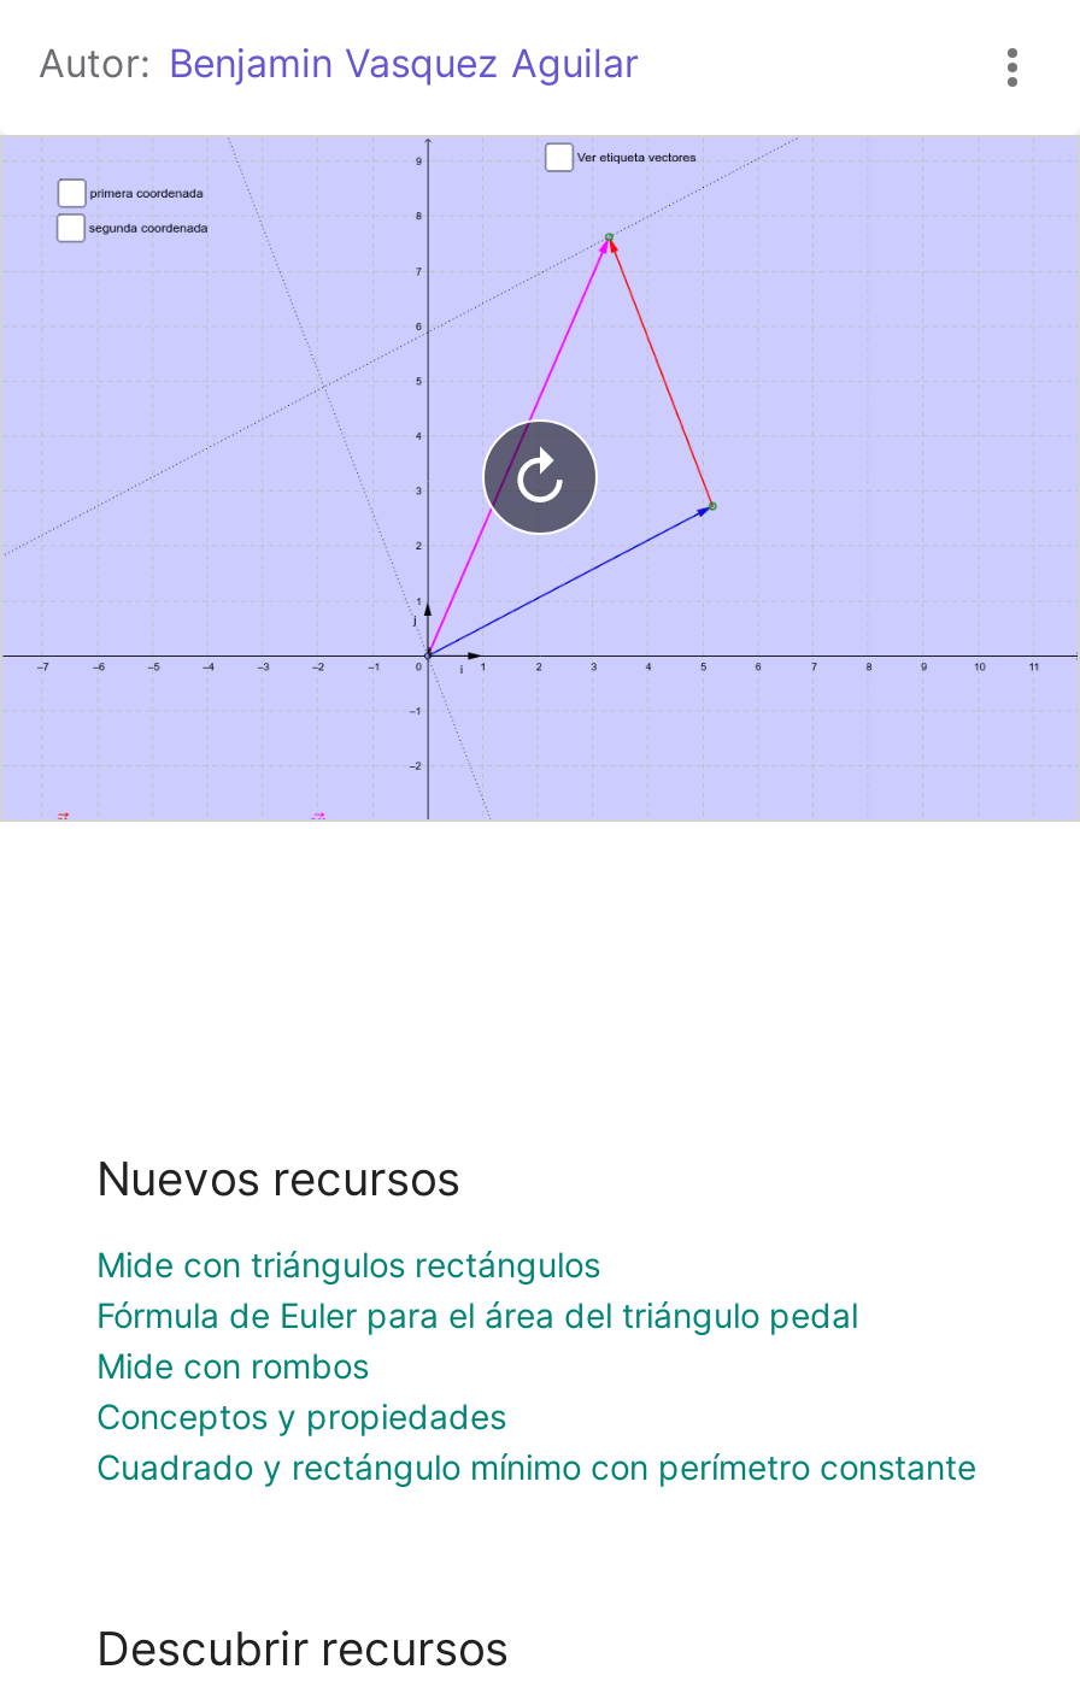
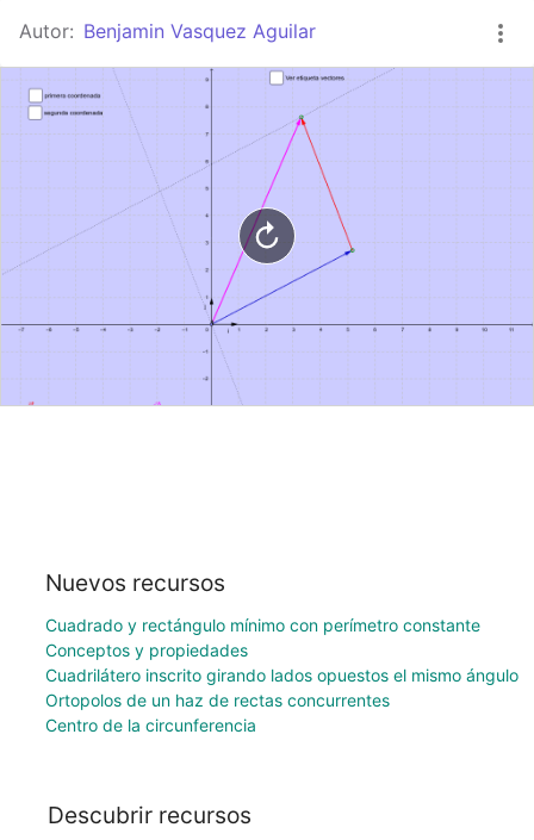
[96,1243,858,1385] Mide con triángulos rectángulos | Fórmula de Euler para el área del triángulo pedal | Mide con rombos -> none
moved [96,1395,506,1436] -> [45,640,247,660]: Conceptos y propiedades
moved [96,1445,976,1486] -> [45,615,480,635]: Cuadrado y rectángulo mínimo con perímetro constante
none -> [45,665,518,735] Cuadrilátero inscrito girando lados opuestos el mismo ángulo | Ortopolos de un haz de rectas concurrentes | Centro de la circunferencia

